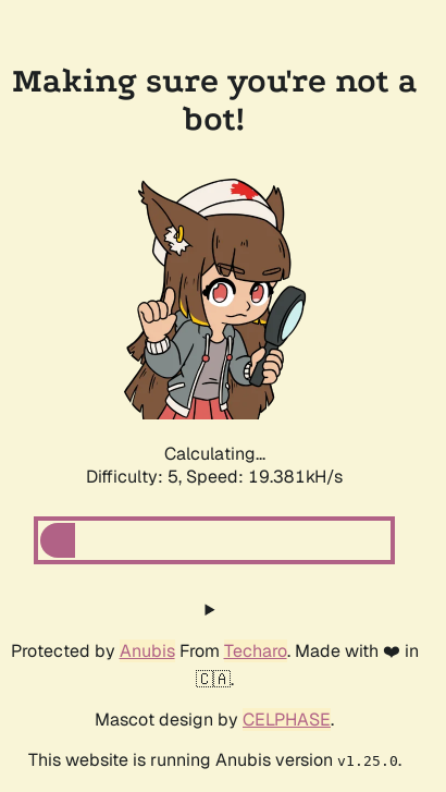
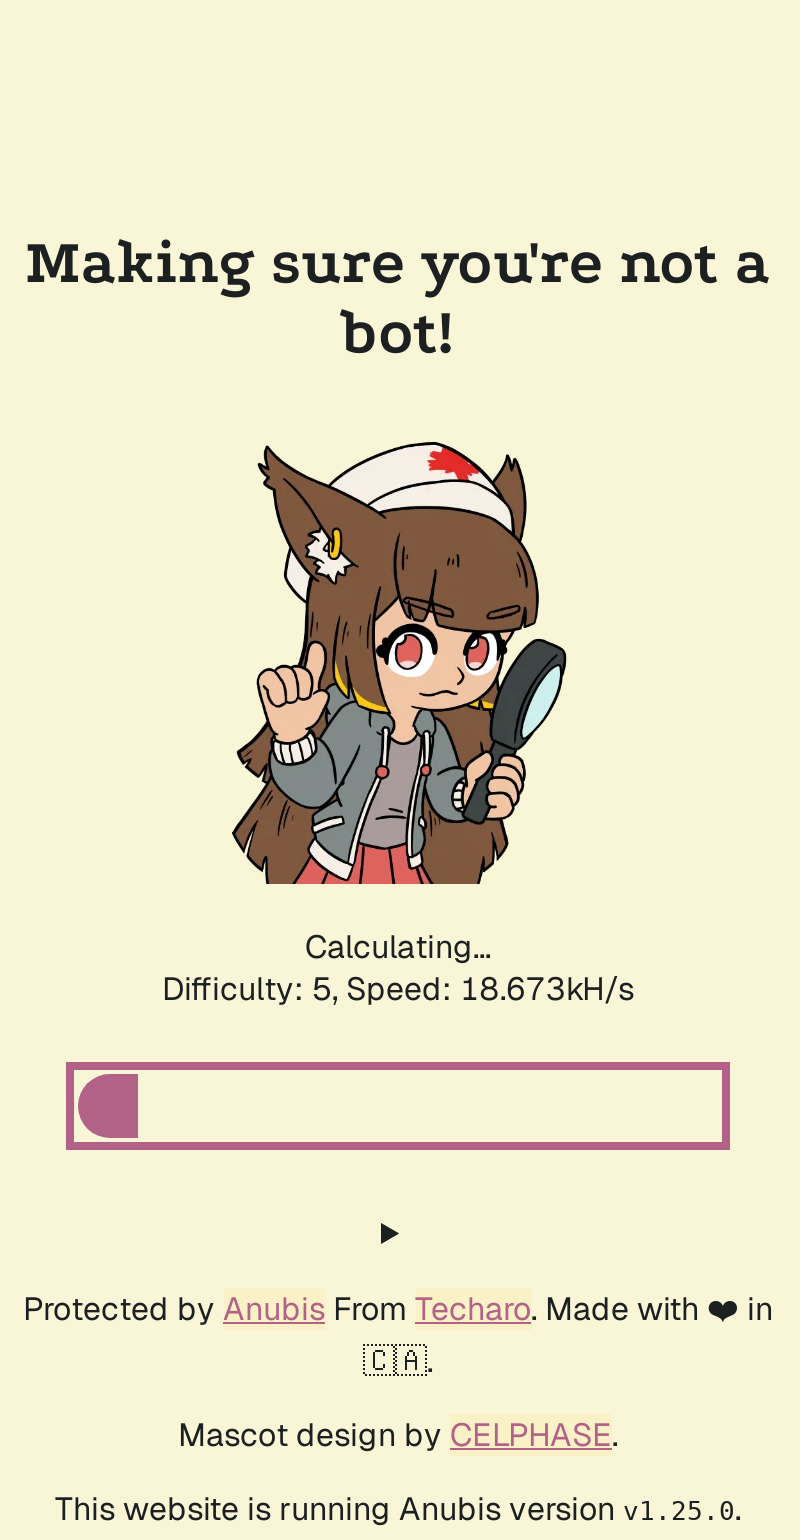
[86,465,343,488] Difficulty: 5, Speed: 19.381kH/s -> [162,968,634,1010] Difficulty: 5, Speed: 18.673kH/s

